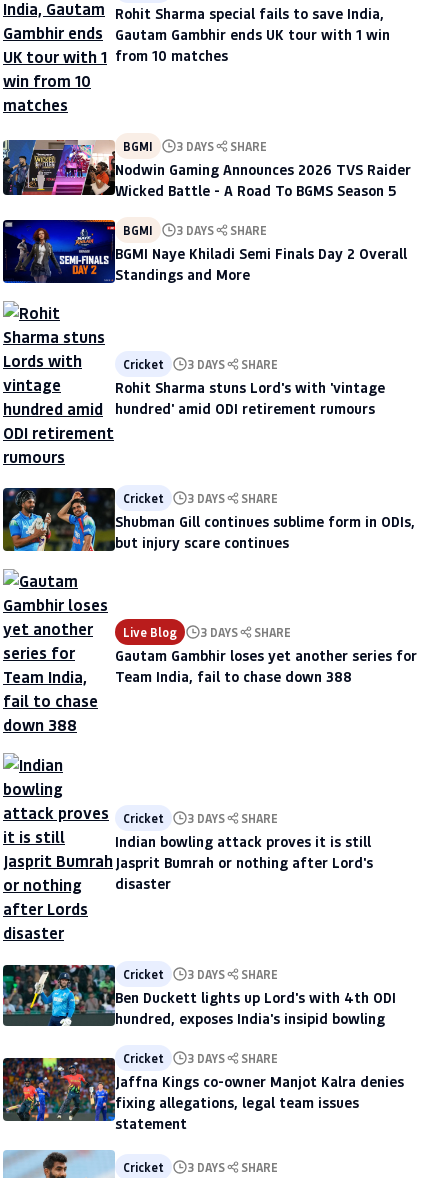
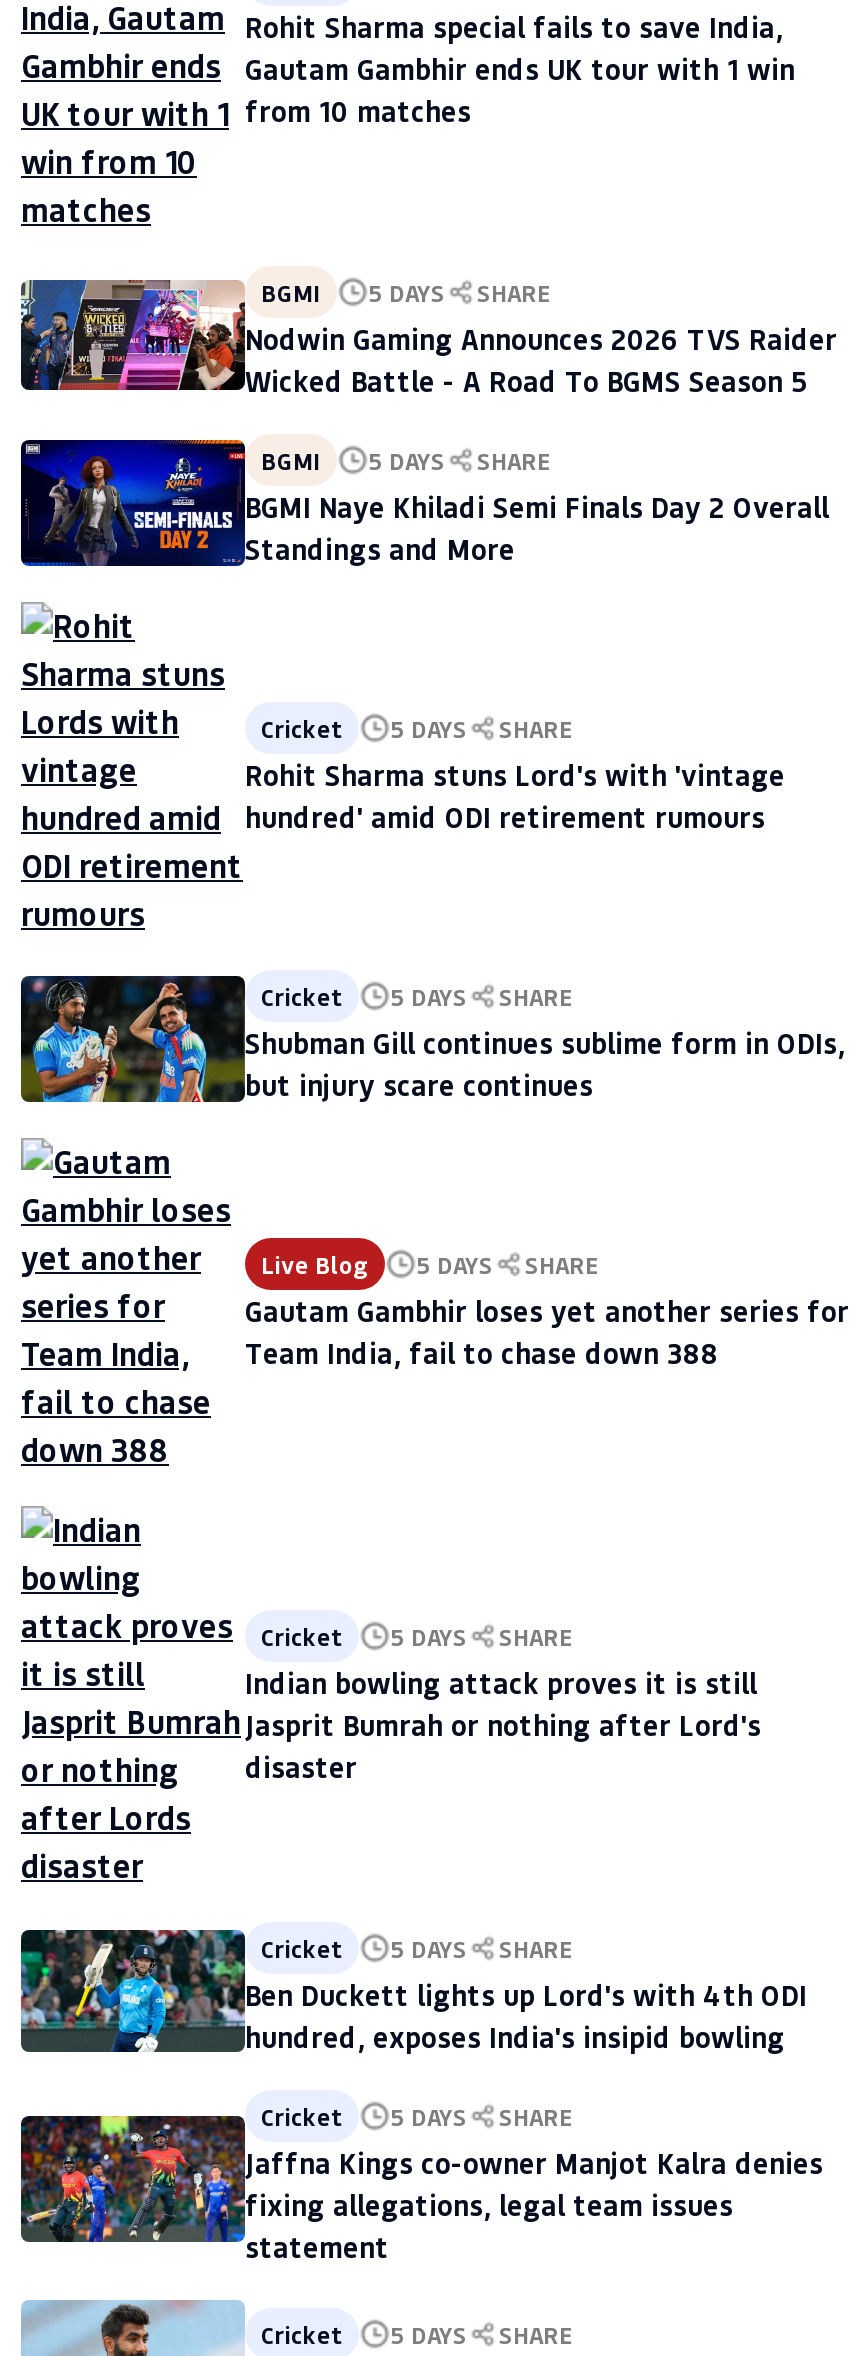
[123,138,267,154] BGMI 3 DAYS SHARE -> [261,277,551,309] BGMI 5 DAYS SHARE
[123,222,267,238] BGMI 3 DAYS SHARE -> [261,445,551,477] BGMI 5 DAYS SHARE
[123,356,278,372] Cricket 3 DAYS SHARE -> [261,713,573,745] Cricket 5 DAYS SHARE
[123,490,278,506] Cricket 3 DAYS SHARE -> [261,981,573,1013] Cricket 5 DAYS SHARE
[123,624,291,640] Live Blog 3 DAYS SHARE -> [261,1249,599,1281] Live Blog 5 DAYS SHARE
[123,810,278,826] Cricket 3 DAYS SHARE -> [261,1620,573,1652] Cricket 5 DAYS SHARE
[123,966,278,982] Cricket 3 DAYS SHARE -> [261,1933,573,1965] Cricket 5 DAYS SHARE
[123,1050,278,1066] Cricket 3 DAYS SHARE -> [261,2101,573,2133] Cricket 5 DAYS SHARE
[123,1159,278,1175] Cricket 3 DAYS SHARE -> [261,2318,573,2350] Cricket 5 DAYS SHARE

